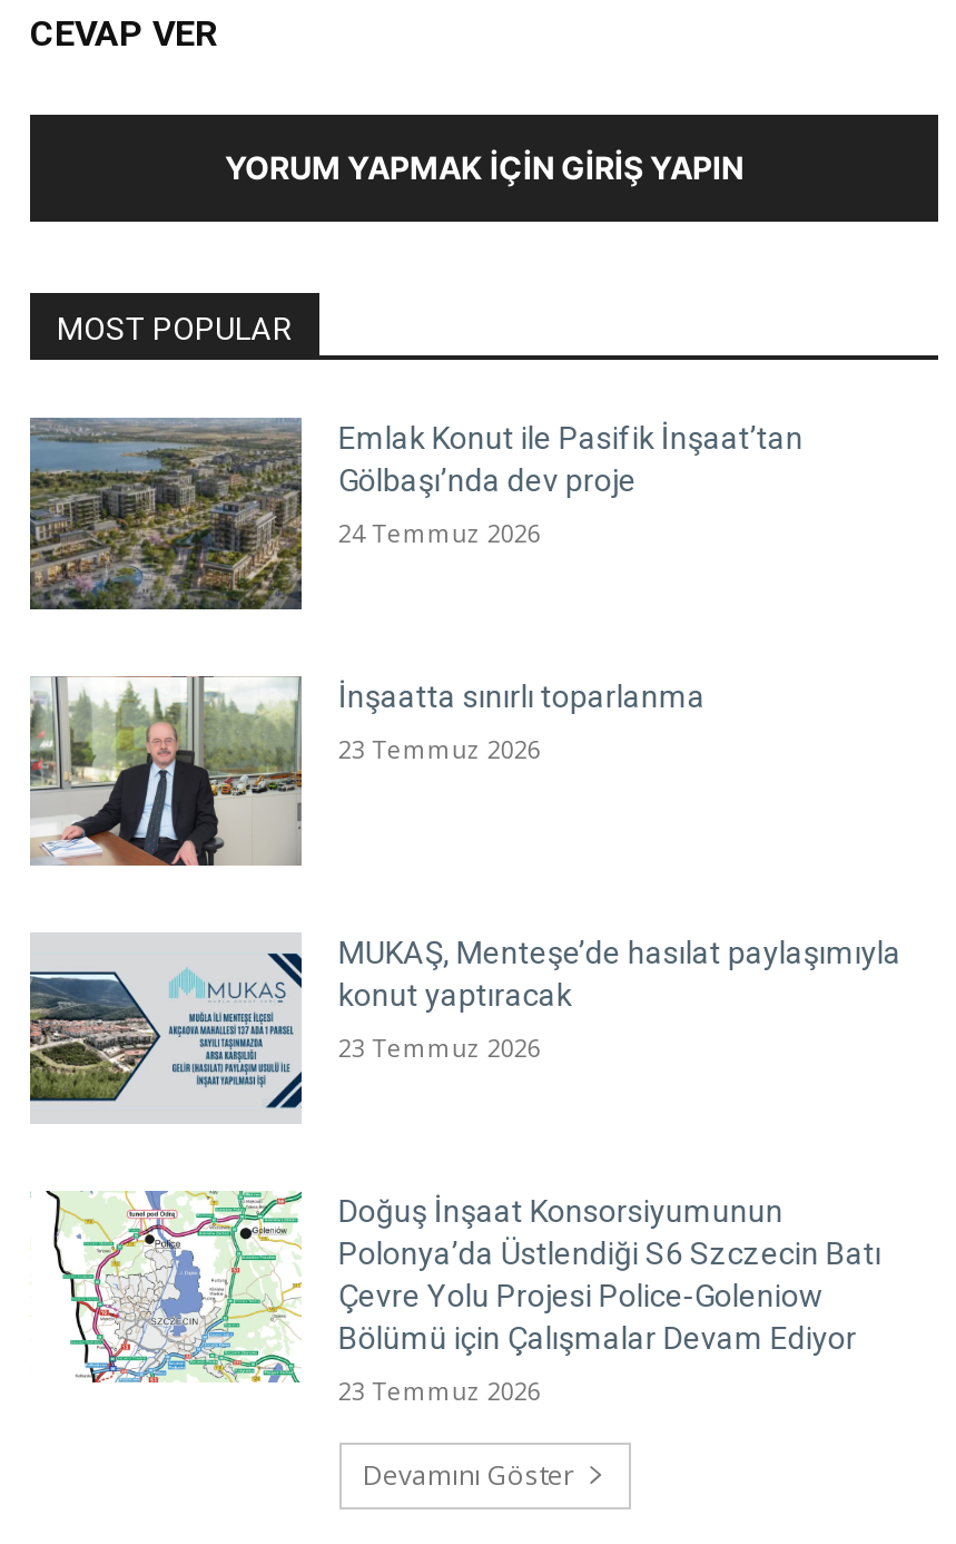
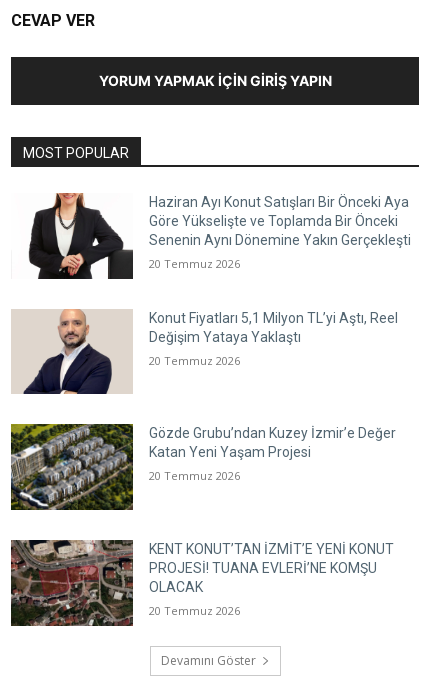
[28,416,803,612] [image] | Emlak Konut ile Pasifik İnşaat’tan | Gölbaşı’nda dev proje -> [11,192,411,279] [image] | Haziran Ayı Konut Satışları Bir Önceki Aya | Göre Yükselişte ve Toplamda Bir Önceki | Senenin Aynı Dönemine Yakın Gerçekleşti
[338,516,541,549] 24 Temmuz 2026 -> [149,256,240,271] 20 Temmuz 2026
[28,676,705,868] [image] | İnşaatta sınırlı toparlanma -> [12,309,398,395] [image] | Konut Fiyatları 5,1 Milyon TL’yi Aştı, Reel | Değişim Yataya Yaklaştı
[338,731,541,765] 23 Temmuz 2026 -> [149,353,240,368] 20 Temmuz 2026
[28,932,901,1124] [image] | MUKAŞ, Menteşe’de hasılat paylaşımıyla | konut yaptıracak -> [10,423,396,511] [image] | Gözde Grubu’ndan Kuzey İzmir’e Değer | Katan Yeni Yaşam Projesi
[338,1031,541,1065] 23 Temmuz 2026 -> [149,468,240,483] 20 Temmuz 2026
[30,1189,881,1385] [image] | Doğuş İnşaat Konsorsiyumunun | Polonya’da Üstlendiği S6 Szczecin Batı | Çevre Yolu Projesi Police-Goleniow | Bölümü için Çalışmalar Devam Ediyor -> [10,539,394,627] [image] | KENT KONUT’TAN İZMİT’E YENİ KONUT | PROJESİ! TUANA EVLERİ’NE KOMŞU | OLACAK
[338,1374,541,1407] 23 Temmuz 2026 -> [149,603,240,618] 20 Temmuz 2026

